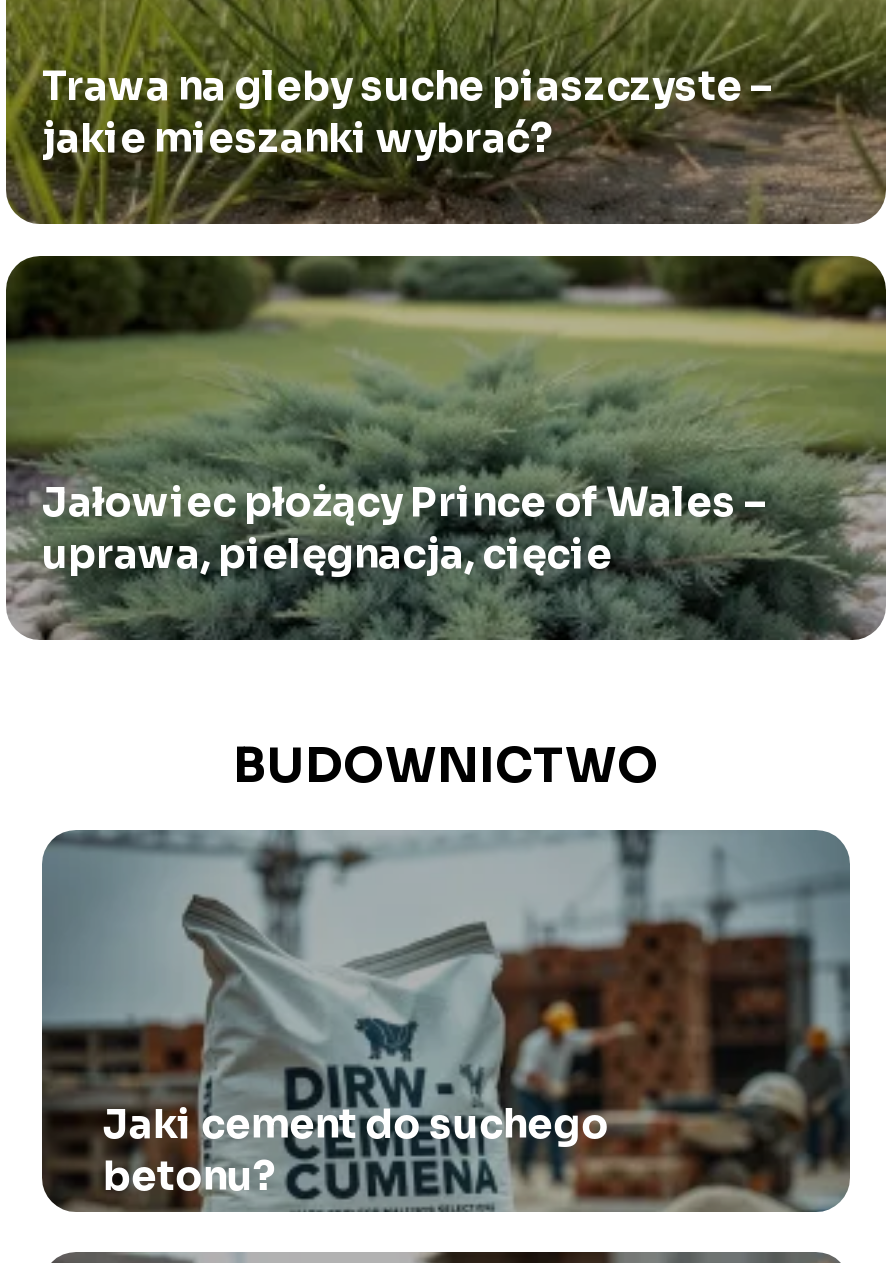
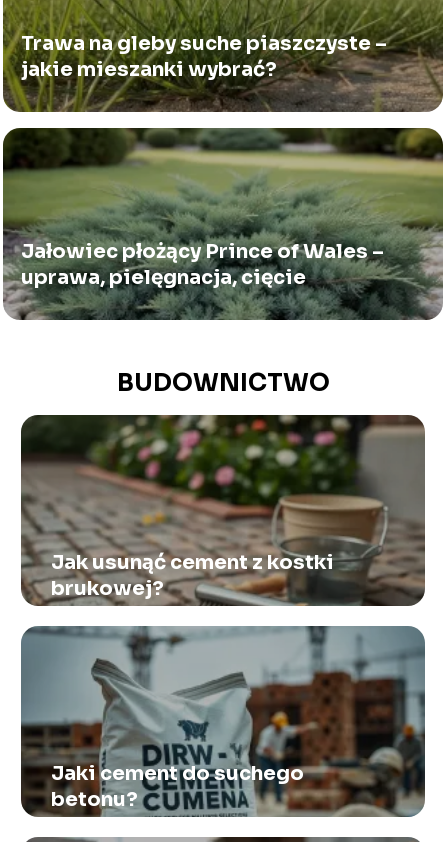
none -> [20,414,425,607] [image] | Jak usunąć cement z kostki | brukowej?

